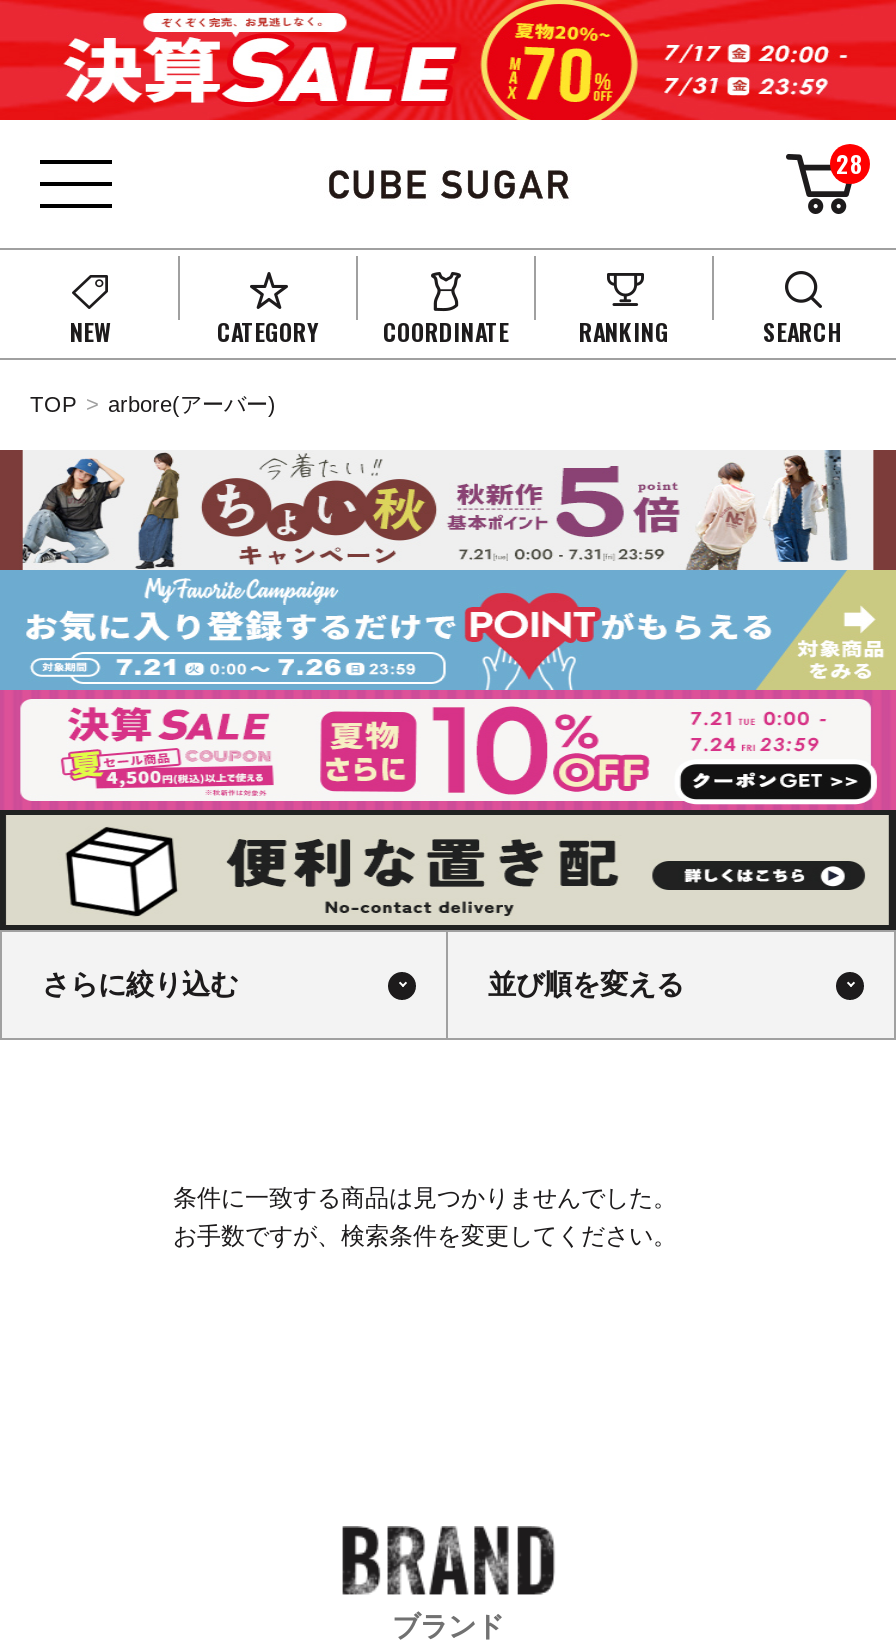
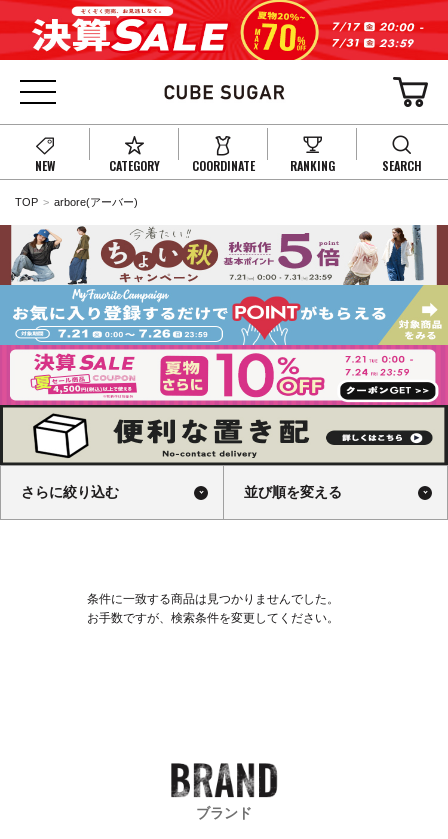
[836,146,864,180] 28 -> none

